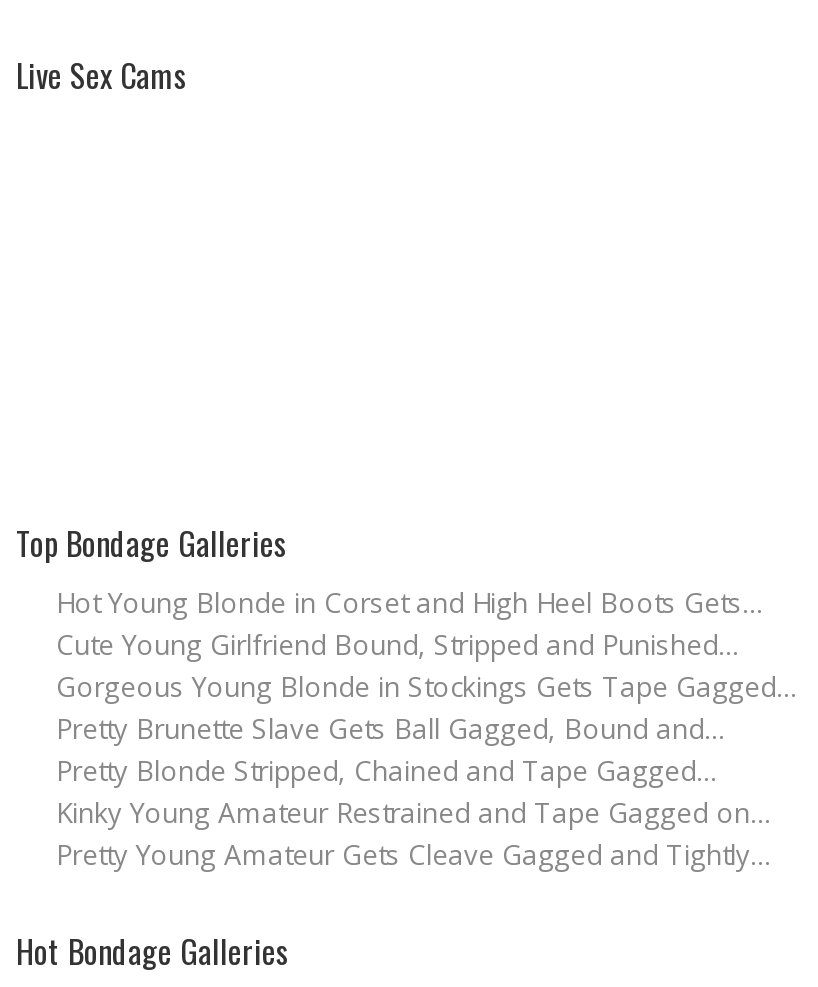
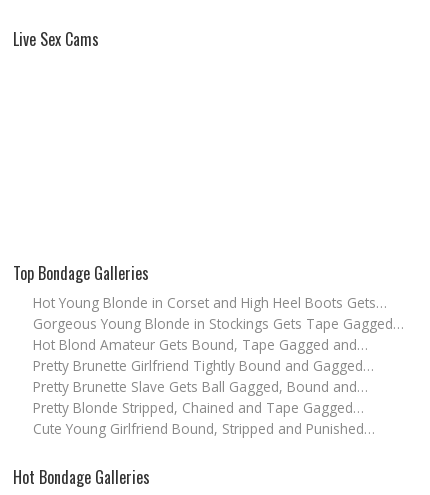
moved [56,625,740,663] -> [33,419,375,438]: Cute Young Girlfriend Bound, Stripped and Punished…
moved [56,667,798,705] -> [33,314,404,333]: Gorgeous Young Blonde in Stockings Gets Tape Gagged…
none -> [33,335,374,375] Hot Blond Amateur Gets Bound, Tape Gagged and… | Pretty Brunette Girlfriend Tightly Bound and Gagged…
moved [56,709,726,789] -> [33,377,368,417]: Pretty Brunette Slave Gets Ball Gagged, Bound and… | Pretty Blonde Stripped, Chained and Tape Gagged…
[56,793,772,873] Kinky Young Amateur Restrained and Tape Gagged on… | Pretty Young Amateur Gets Cleave Gagged and Tightly… -> none

